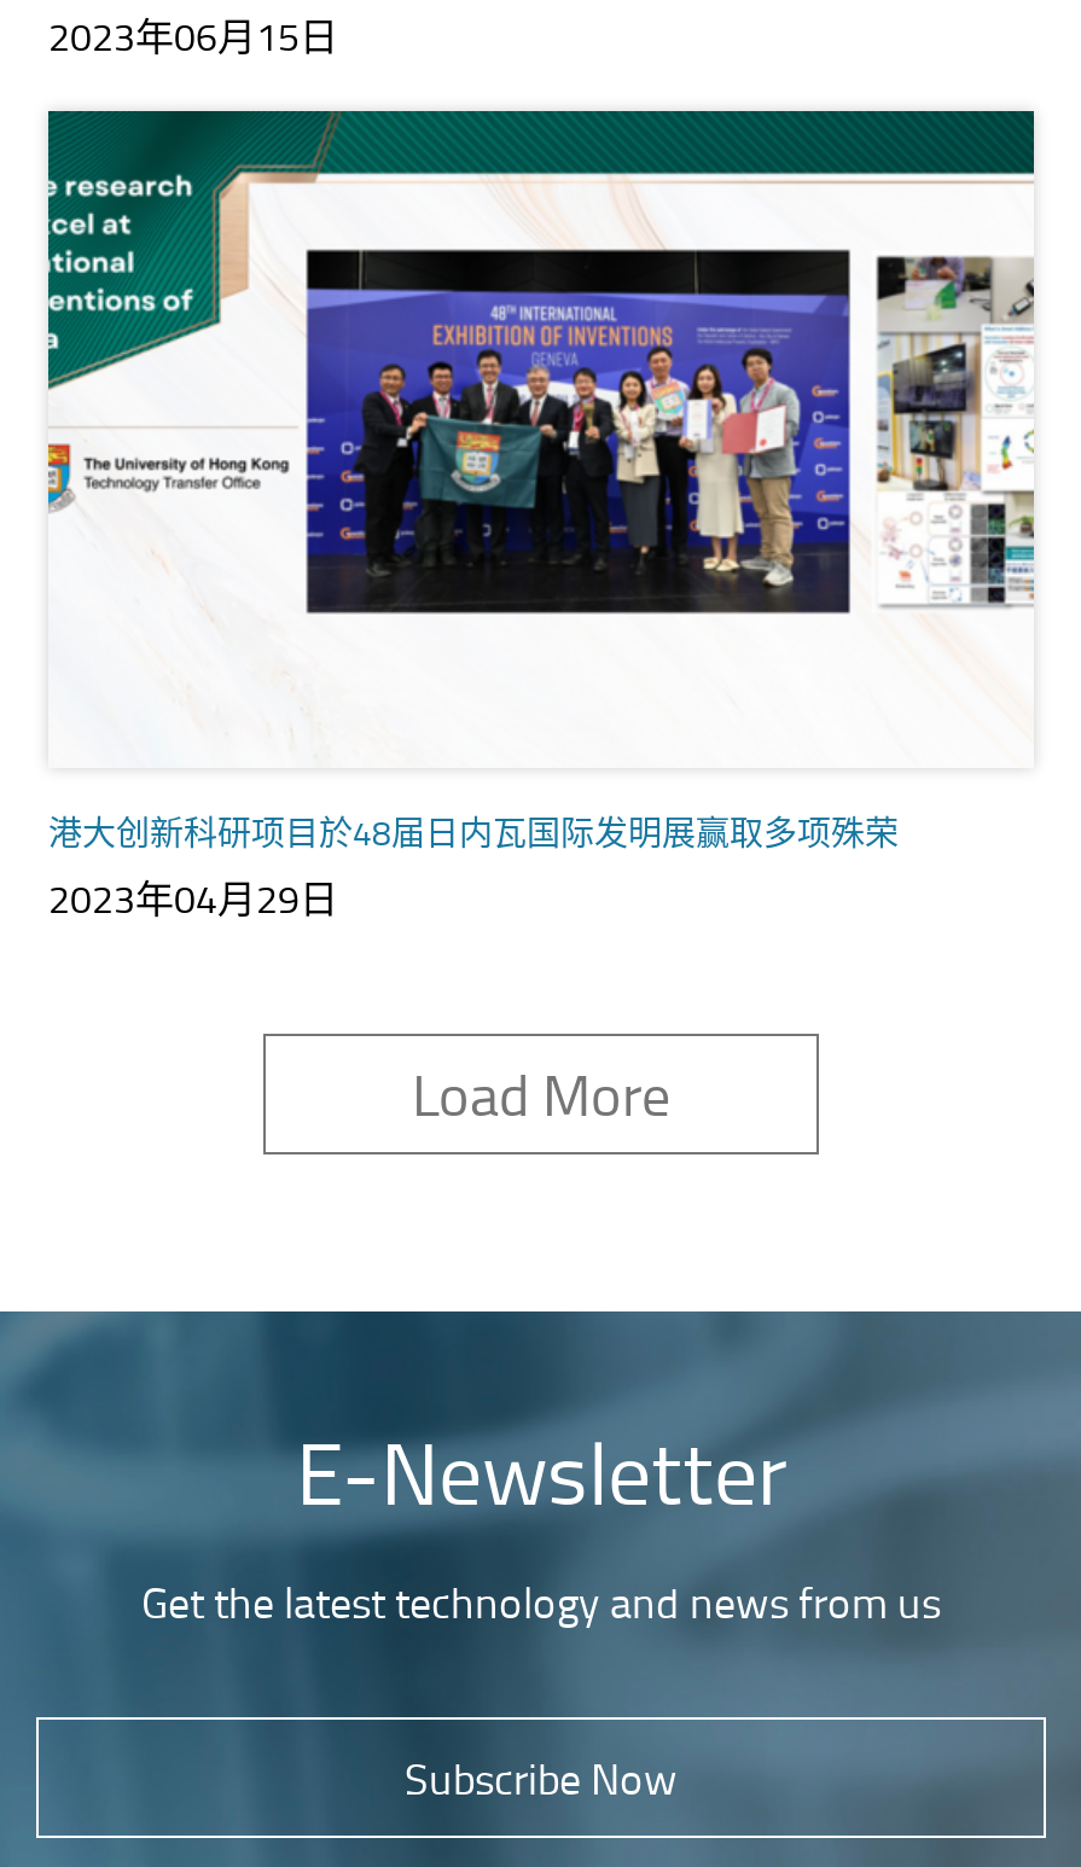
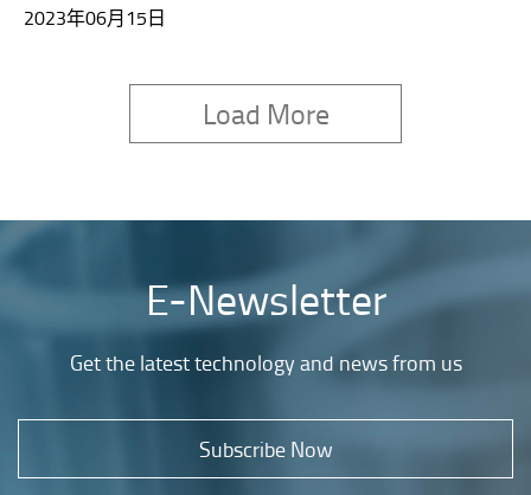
[46,109,1036,616] [image] -> none
[48,810,899,926] 港大创新科研项目於48届日内瓦国际发明展赢取多项殊荣 | 2023年04月29日 -> none

